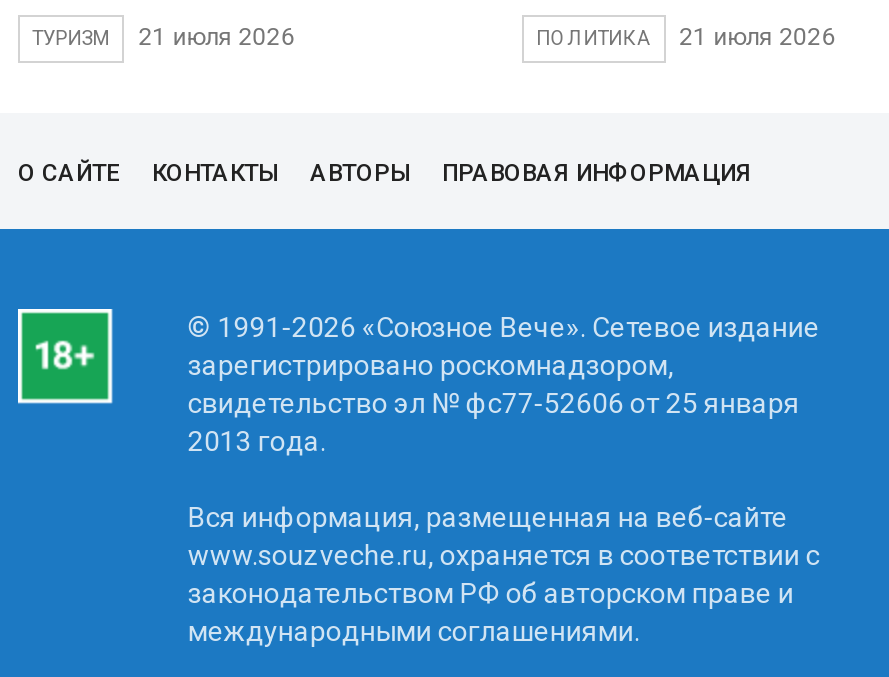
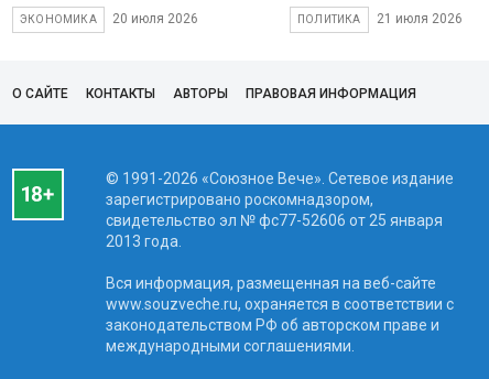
[32,24,294,52] ТУРИЗМ | 21 июля 2026 -> [20,11,198,27] ЭКОНОМИКА | 20 июля 2026

